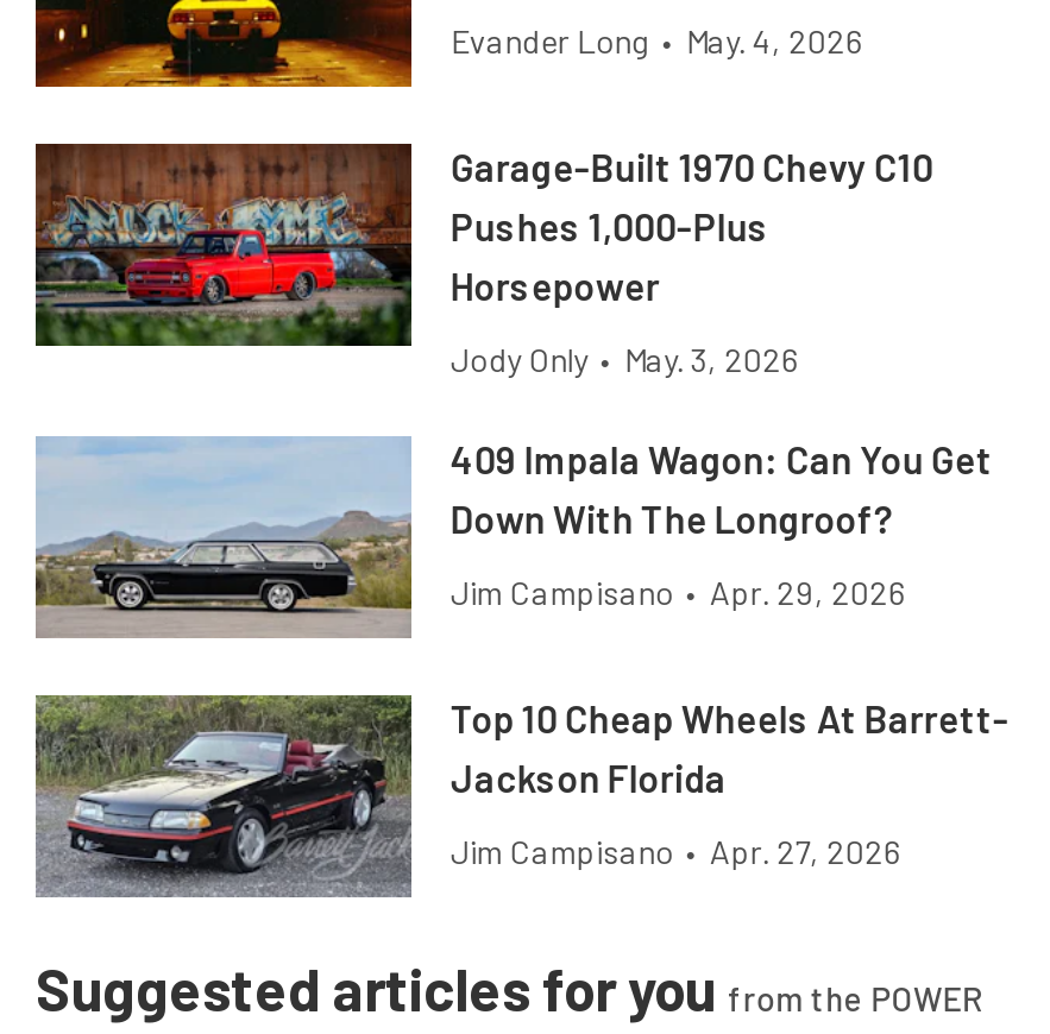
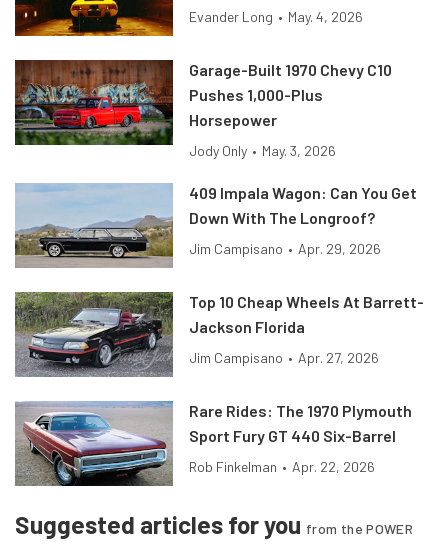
none -> [15,401,412,486] [image] | Rare Rides: The 1970 Plymouth | Sport Fury GT 440 Six-Barrel | Rob Finkelman • Apr. 22, 2026

